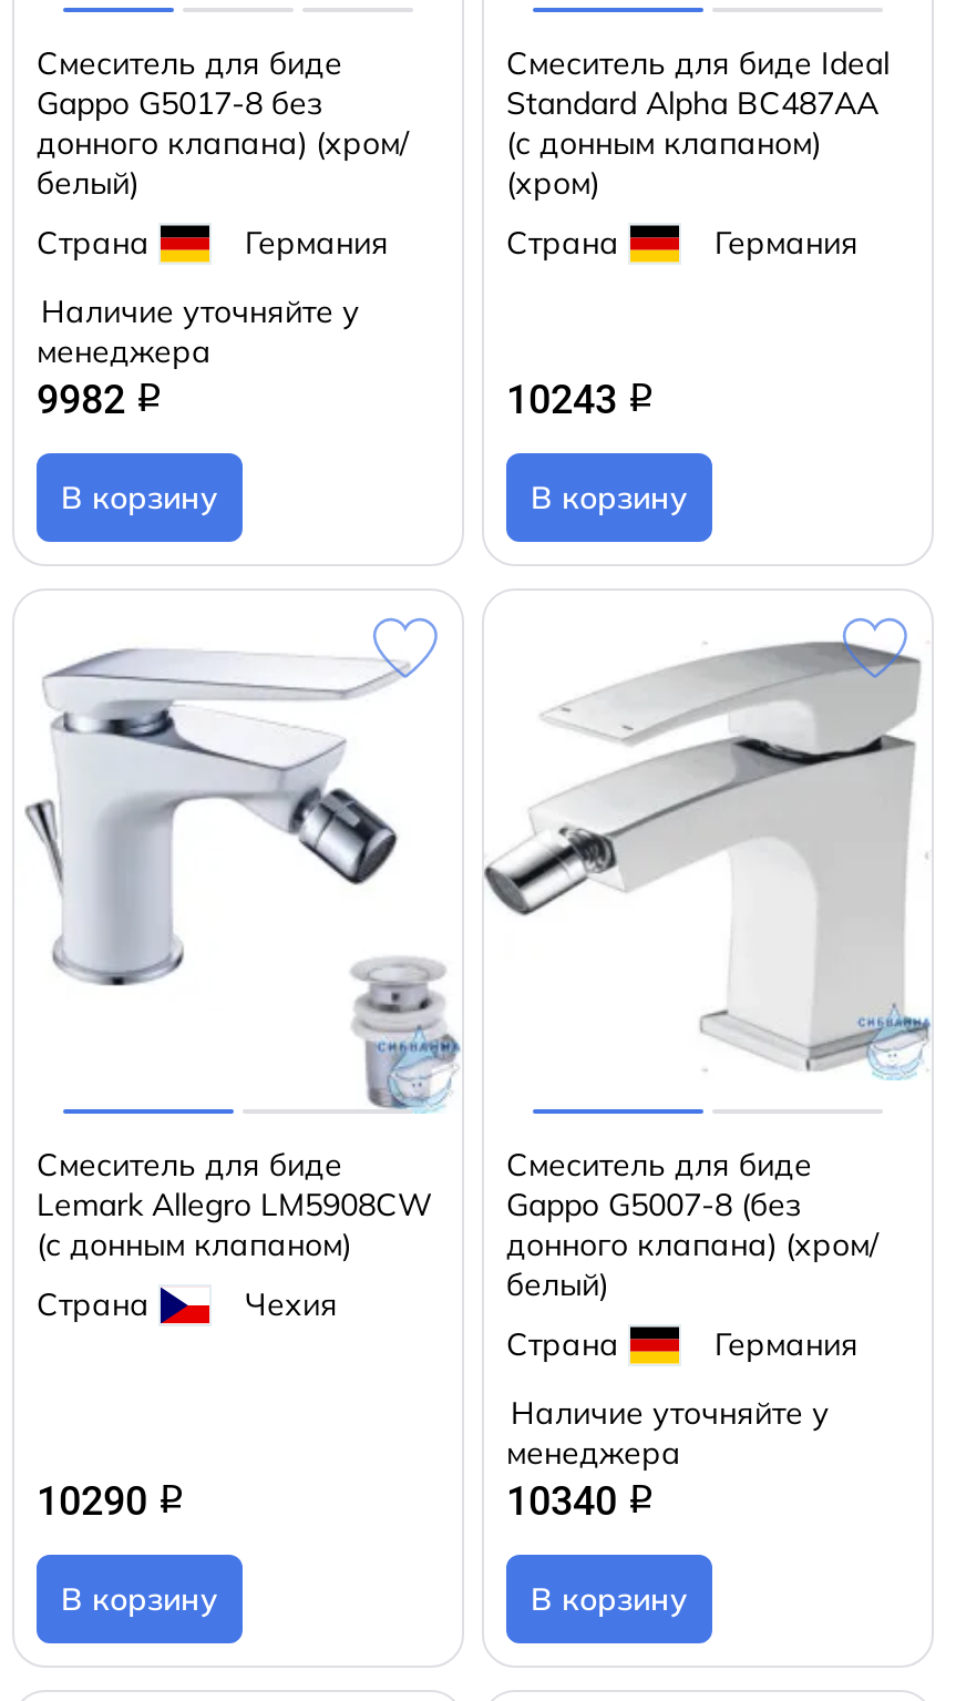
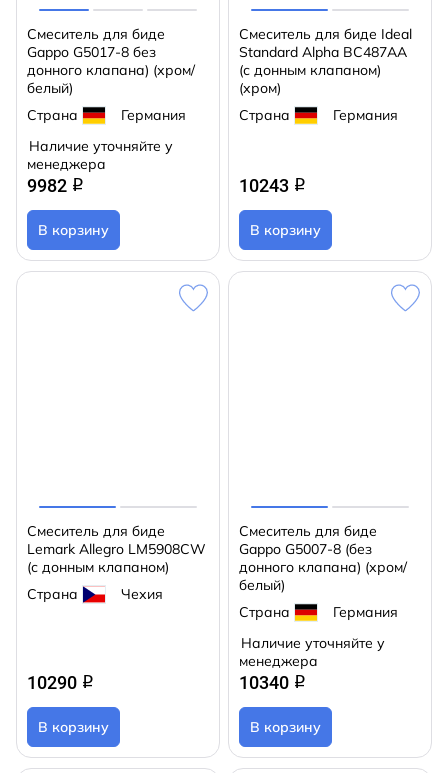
[23,646,462,1114] [image] -> none
[482,639,932,1080] [image] -> none

